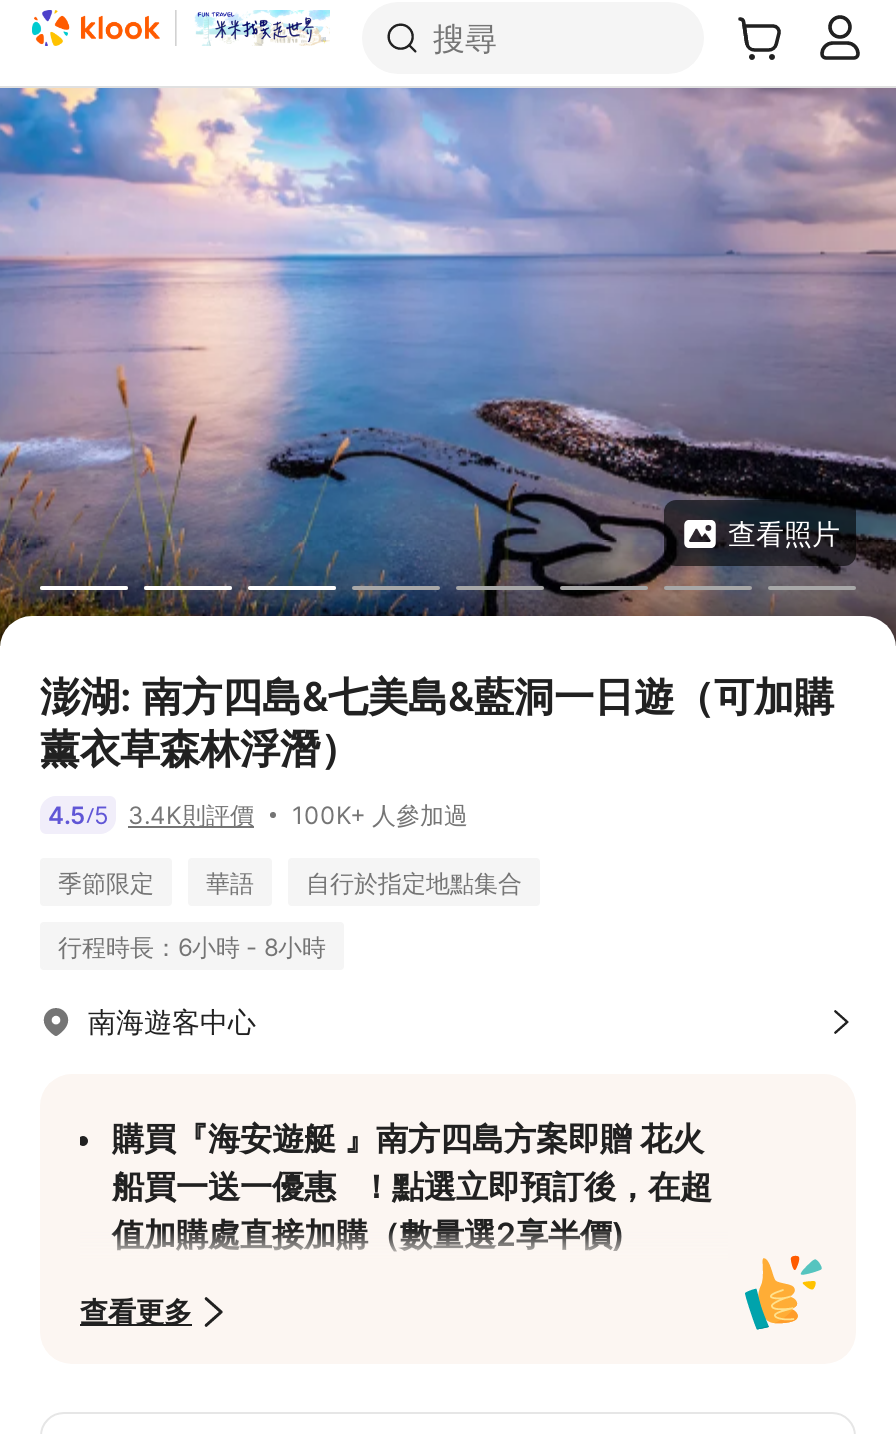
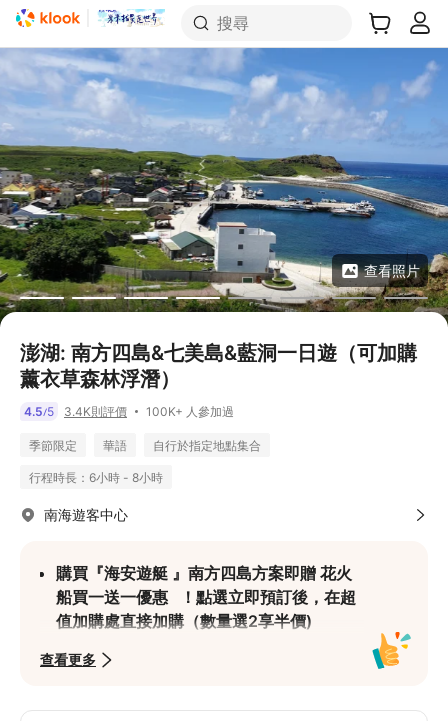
[6,88,890,626] [image] -> [3,47,445,319] [image]

